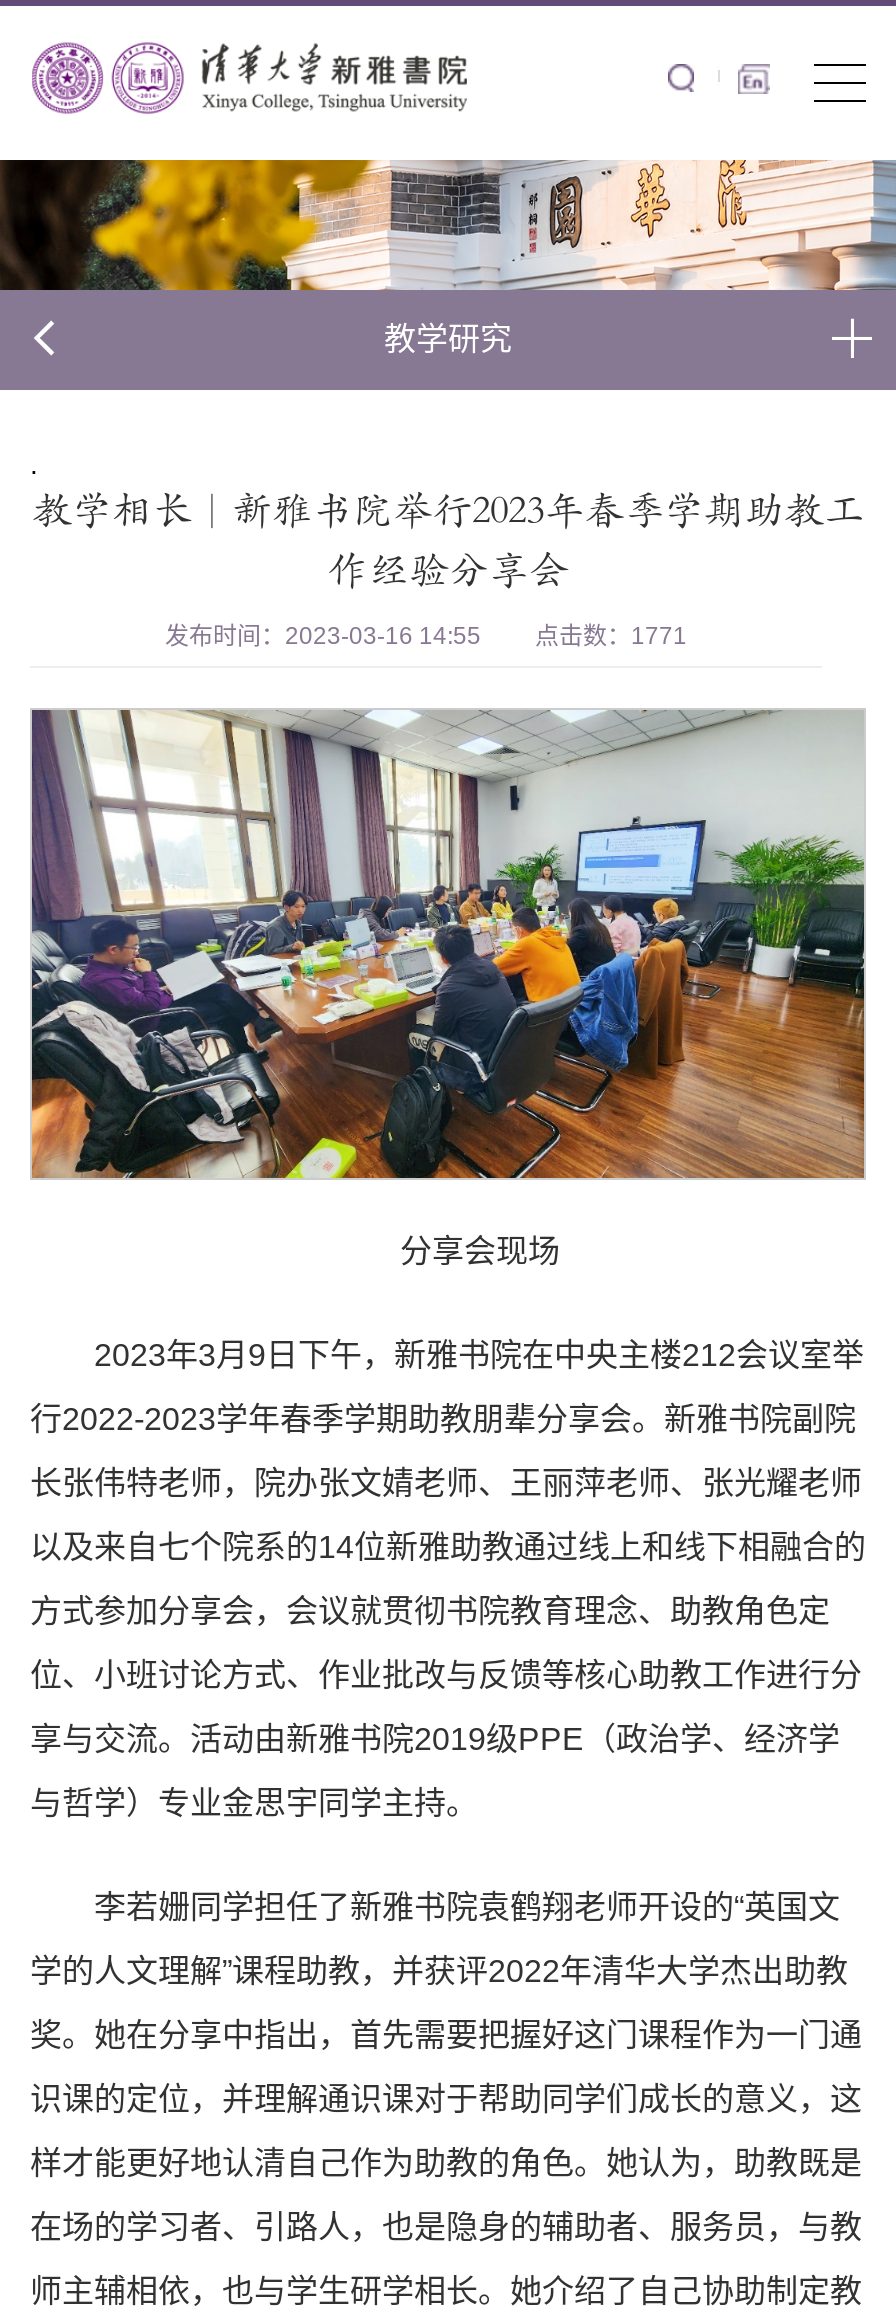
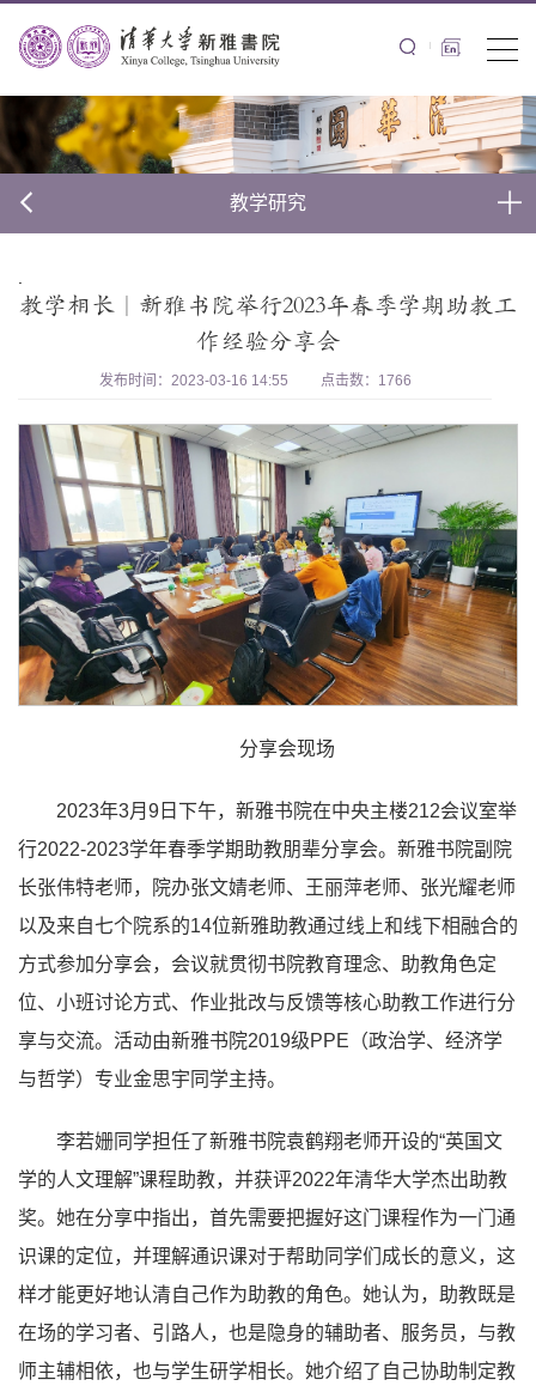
[165,621,687,649] 发布时间：2023-03-16 14:55 点击数：1771 -> [99,372,411,389] 发布时间：2023-03-16 14:55 点击数：1766

